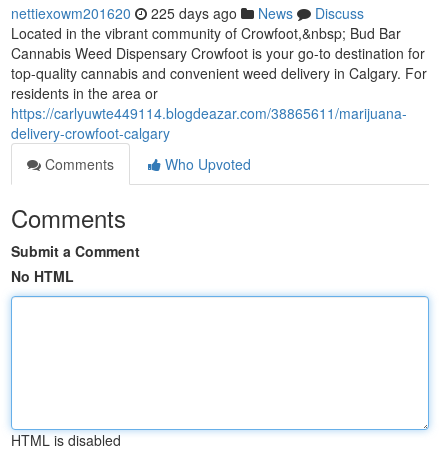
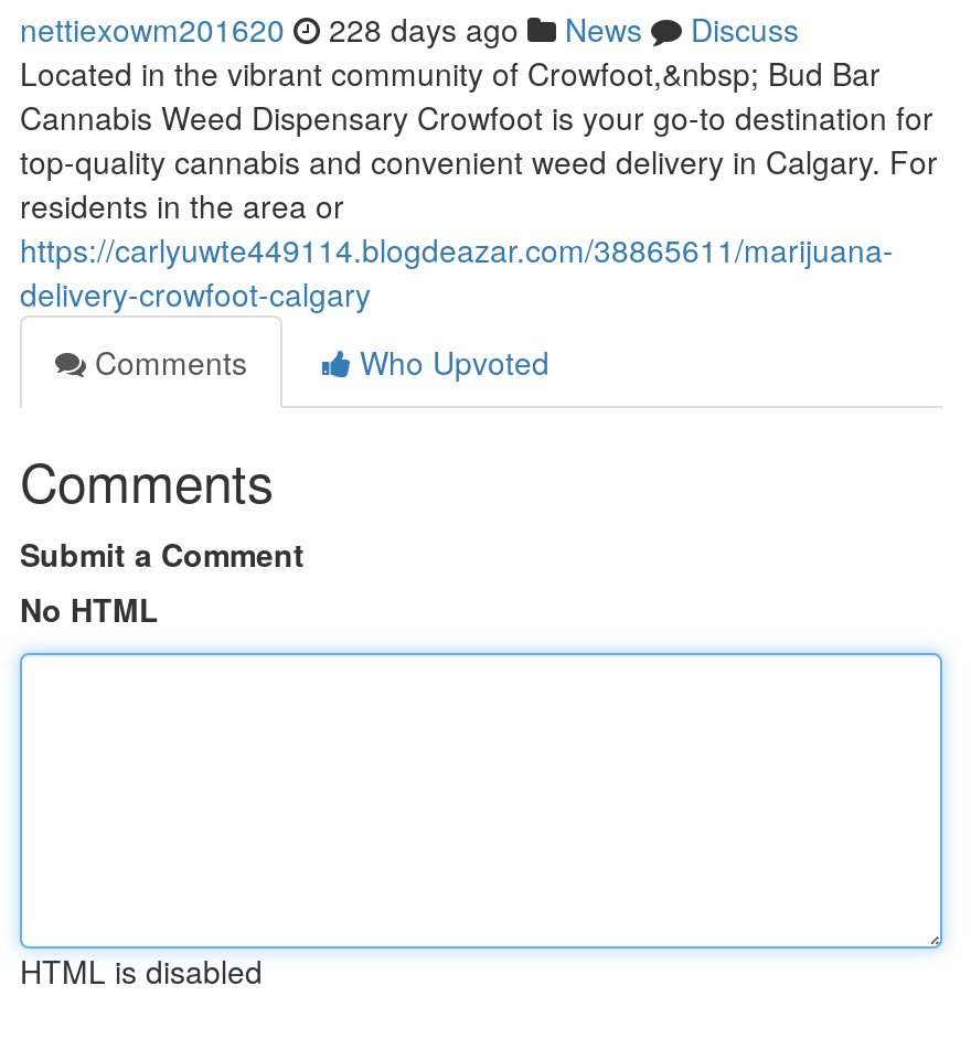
[11,3,364,23] nettiexowm201620 225 days ago News Discuss -> [20,7,799,51] nettiexowm201620 228 days ago News Discuss

